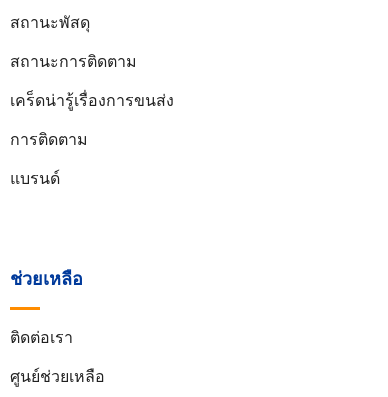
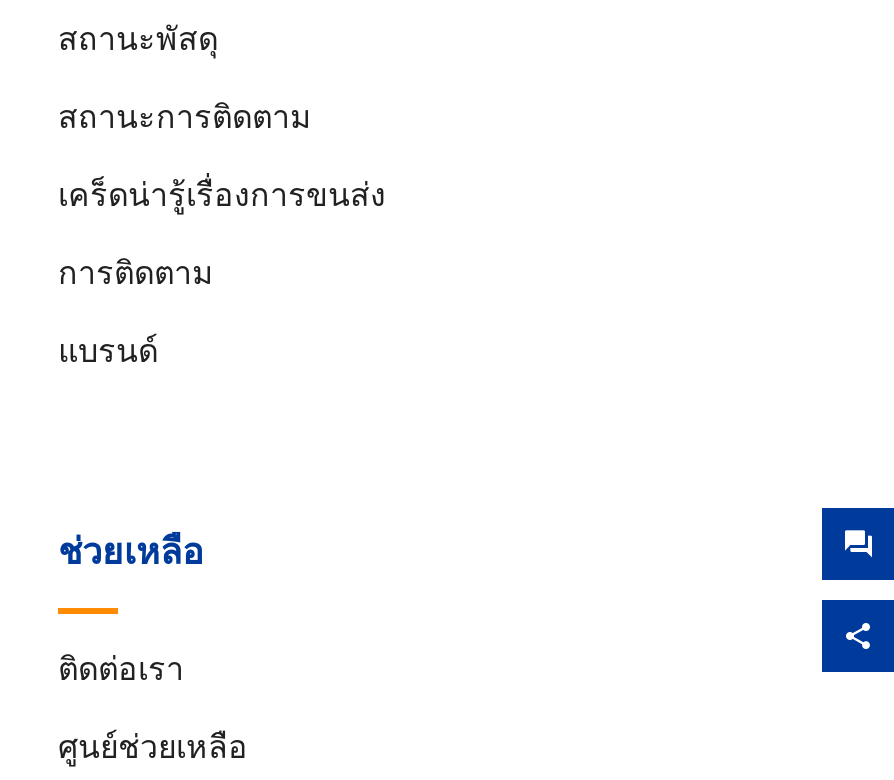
none -> [820,506,888,582] [image]
none -> [820,598,888,674] [image]

